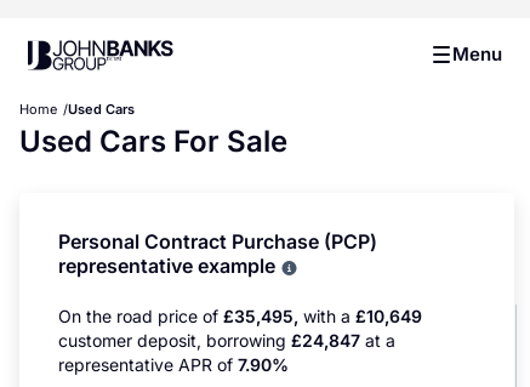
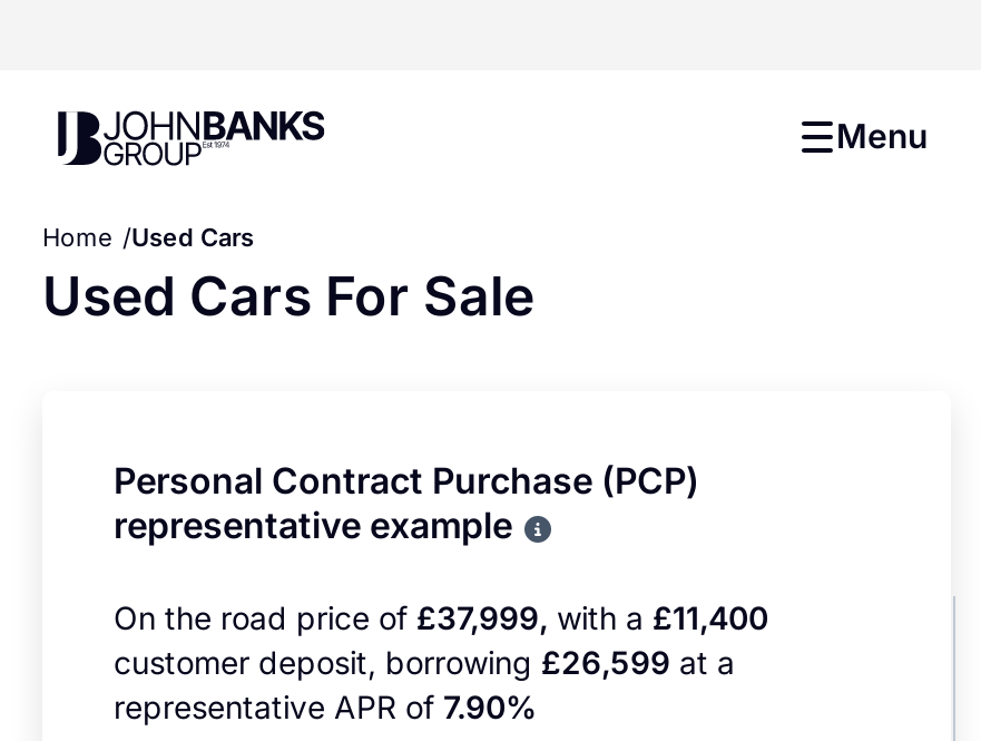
[58,306,422,326] On the road price of £35,495, with a £10,649 -> [114,598,768,636] On the road price of £37,999, with a £11,400
[58,330,395,351] customer deposit, borrowing £24,847 at a -> [114,643,735,681] customer deposit, borrowing £26,599 at a

